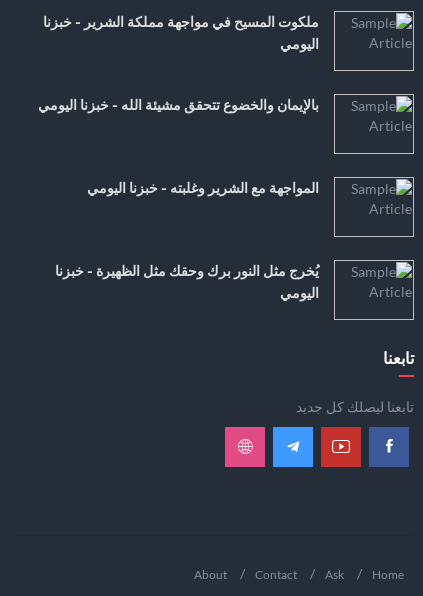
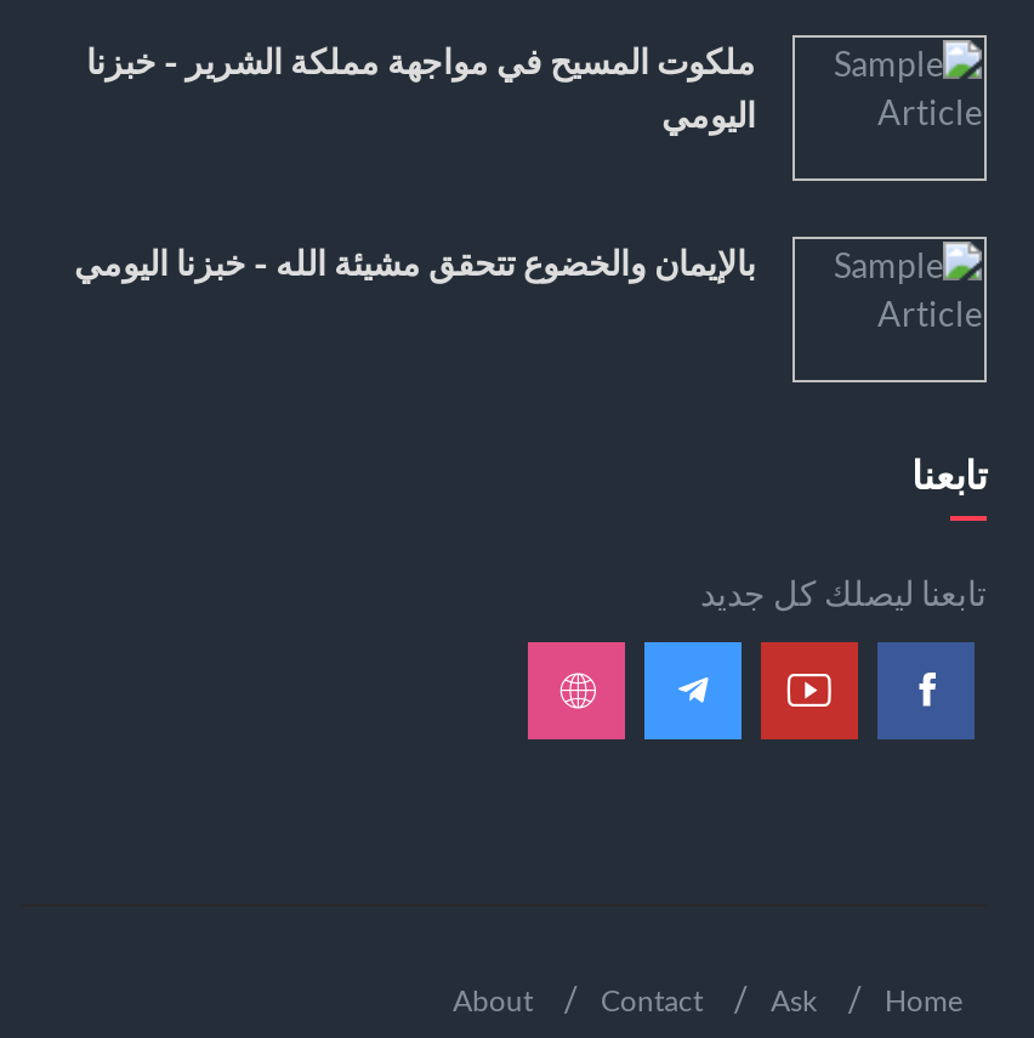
[87,180,319,196] المواجهة مع الشرير وغلبته - خبزنا اليومي -> none
[55,263,319,301] يُخرج مثل النور برك وحقك مثل الظهيرة - خبزنا | اليومي -> none

